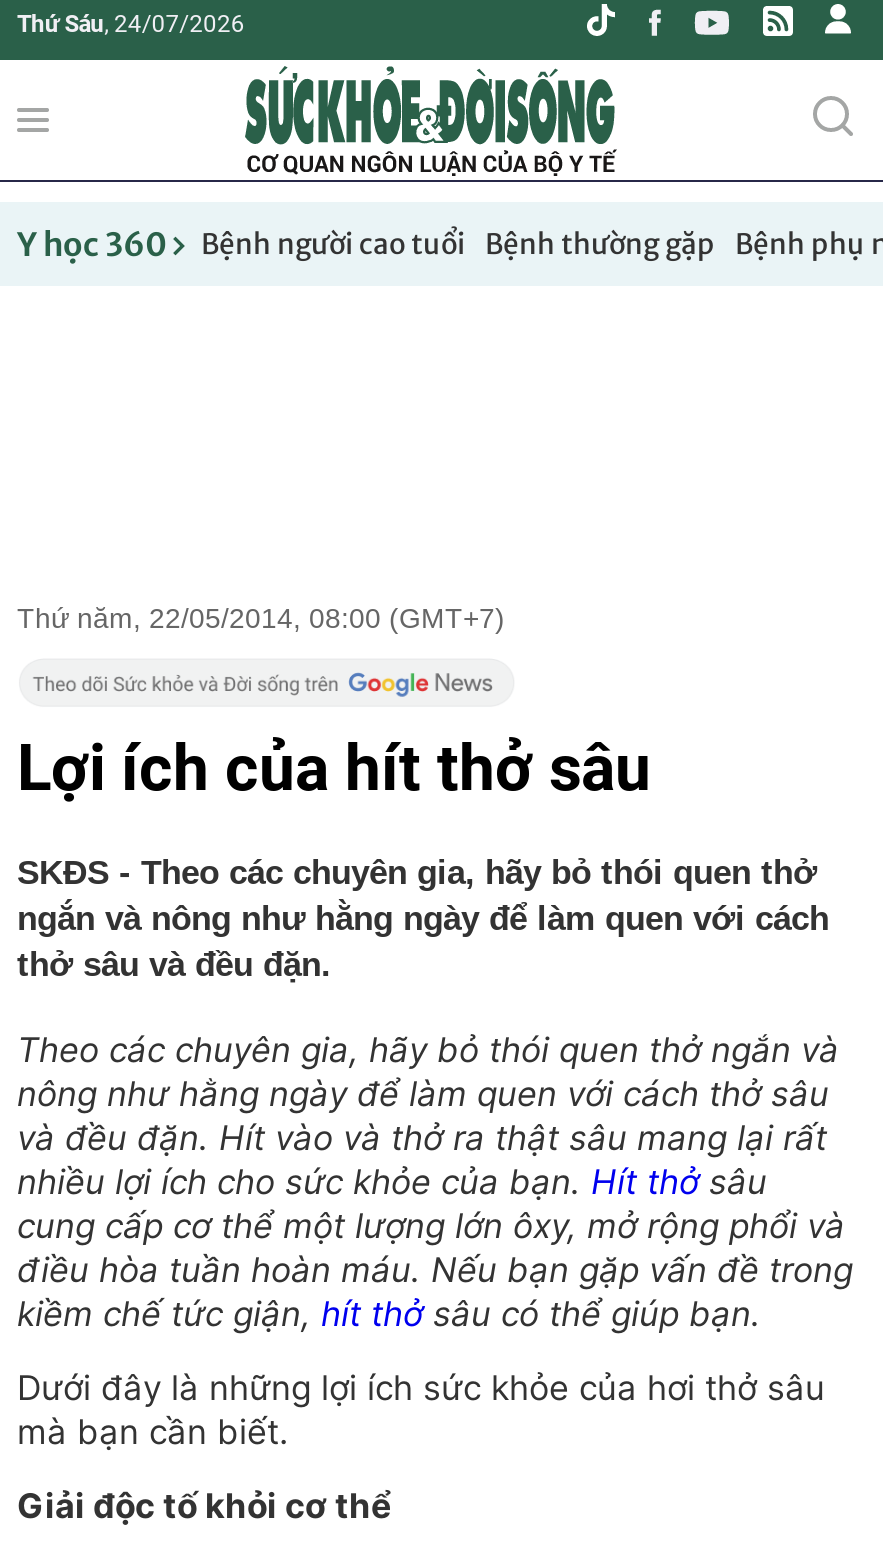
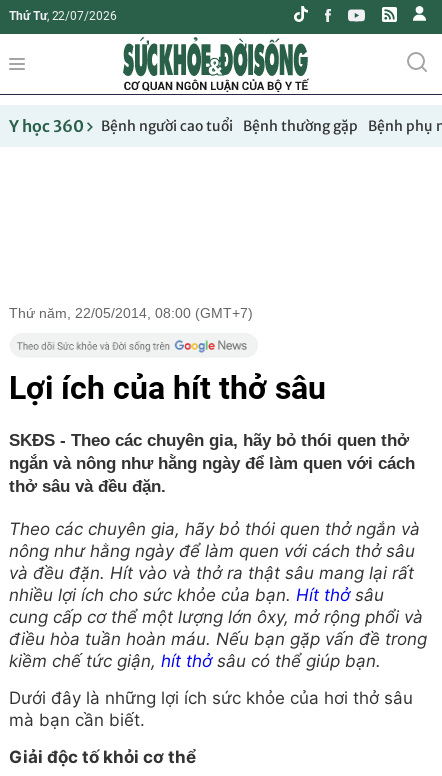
[17,10,245,38] Thứ Sáu, 24/07/2026 -> [9,9,117,23] Thứ Tư, 22/07/2026

